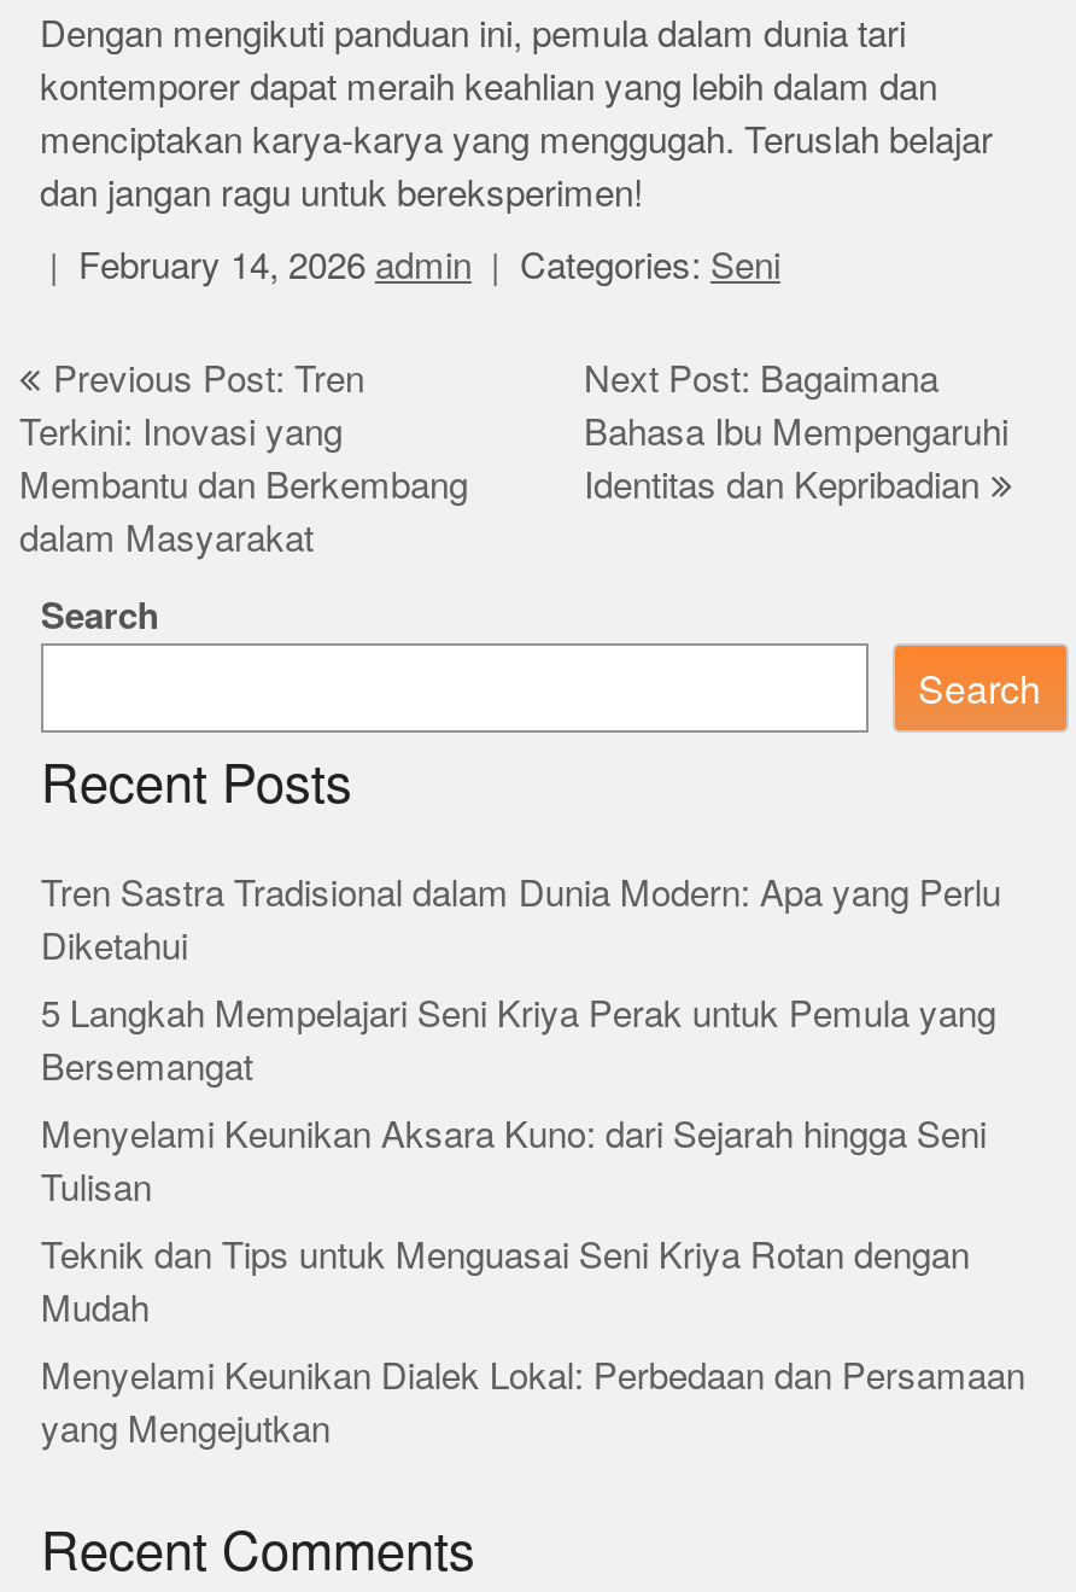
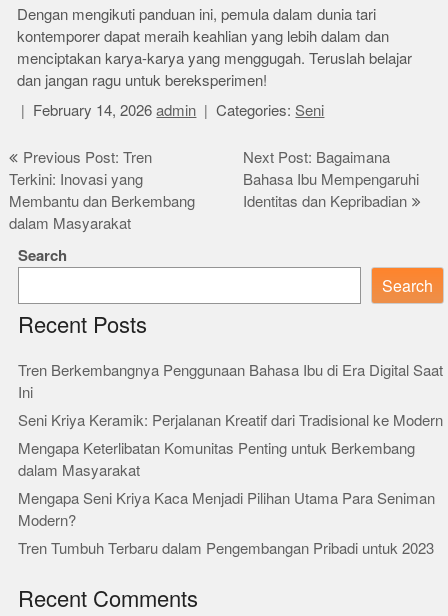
[41,870,1001,969] Tren Sastra Tradisional dalam Dunia Modern: Apa yang Perlu | Diketahui -> [18,361,443,402] Tren Berkembangnya Penggunaan Bahasa Ibu di Era Digital Saat | Ini
[41,991,996,1090] 5 Langkah Mempelajari Seni Kriya Perak untuk Pemula yang | Bersemangat -> [18,411,443,430] Seni Kriya Keramik: Perjalanan Kreatif dari Tradisional ke Modern
[41,1112,986,1211] Menyelami Keunikan Aksara Kuno: dari Sejarah hingga Seni | Tulisan -> [18,439,415,480] Mengapa Keterlibatan Komunitas Penting untuk Berkembang | dalam Masyarakat
[41,1232,970,1331] Teknik dan Tips untuk Menguasai Seni Kriya Rotan dengan | Mudah -> [18,489,435,530] Mengapa Seni Kriya Kaca Menjadi Pilihan Utama Para Seniman | Modern?
[41,1353,1025,1452] Menyelami Keunikan Dialek Lokal: Perbedaan dan Persamaan | yang Mengejutkan -> [18,539,434,558] Tren Tumbuh Terbaru dalam Pengembangan Pribadi untuk 2023

